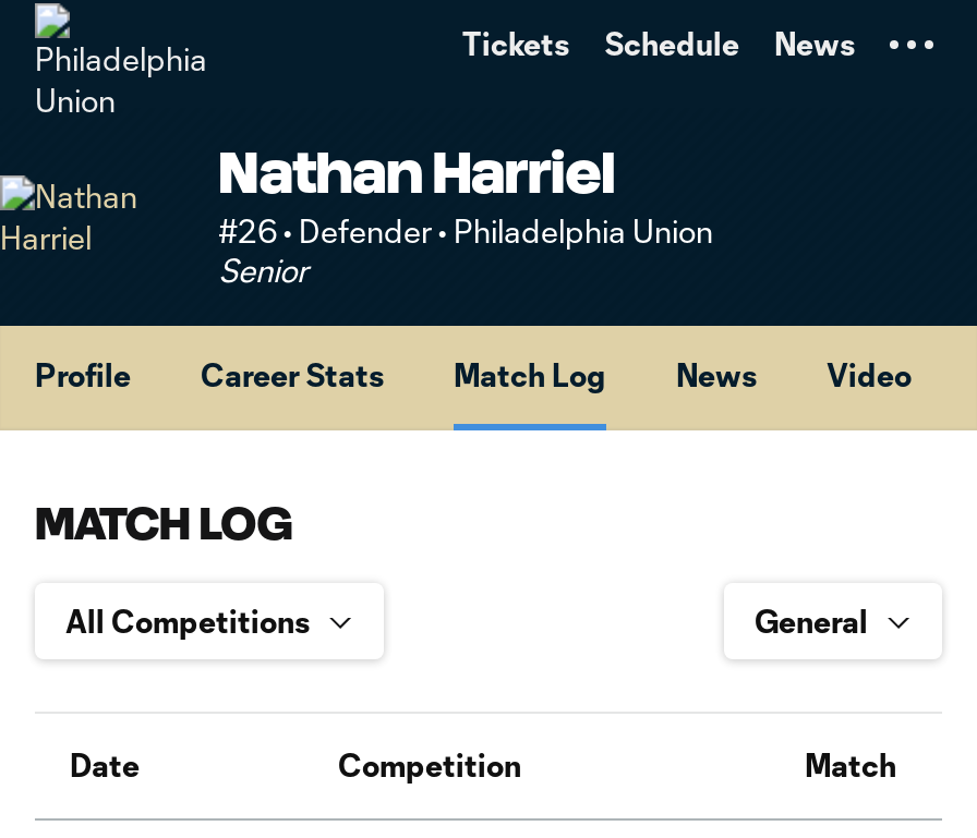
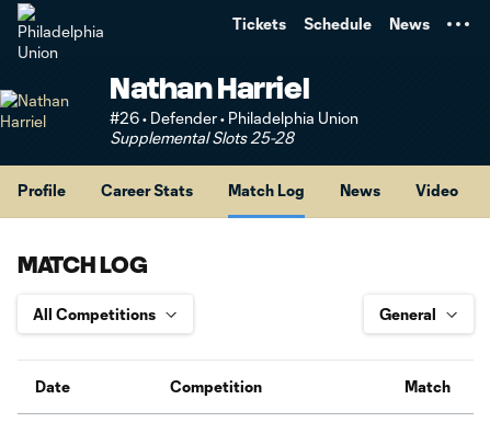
[218,252,307,289] Senior -> [110,128,294,147] Supplemental Slots 25-28

